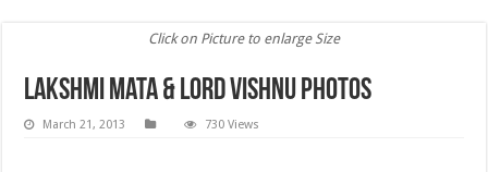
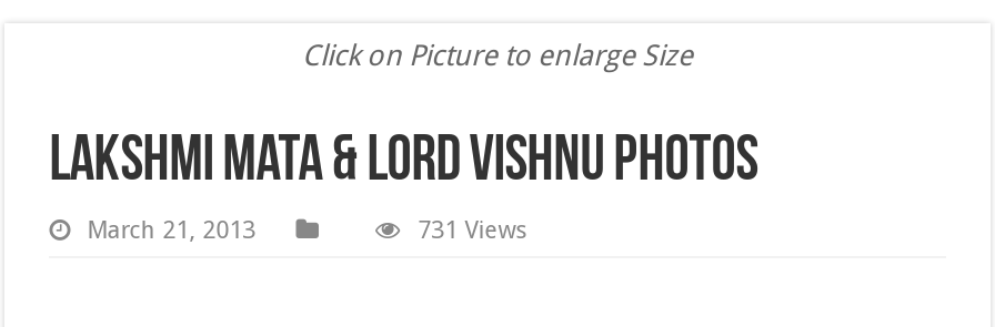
[205,118,259,132] 730 Views -> [418,216,529,245] 731 Views

